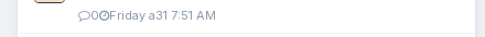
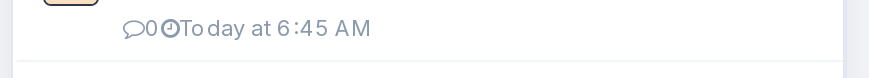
[90,8,216,23] 0 Friday a31 7:51 AM -> [145,14,371,42] 0 Today at 6:45 AM

